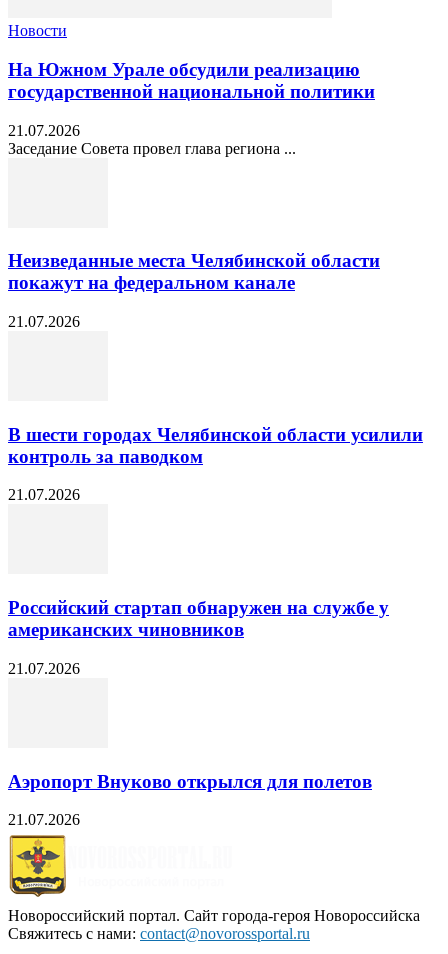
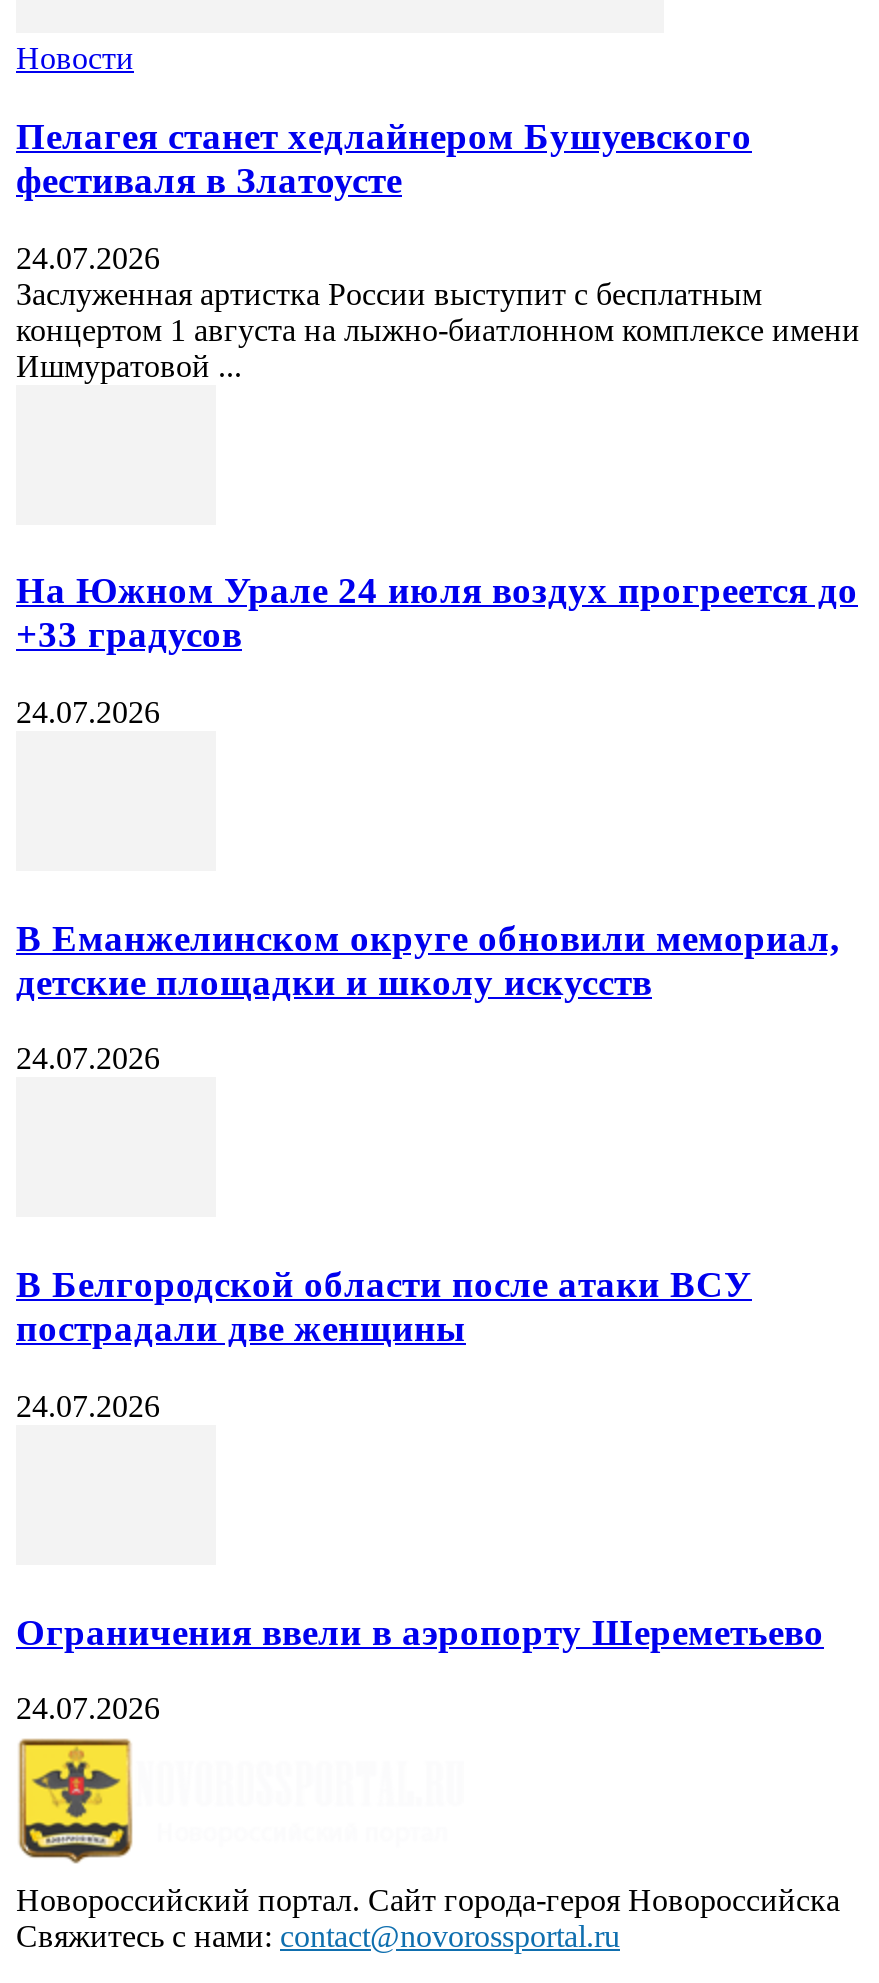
[8,59,375,102] На Южном Урале обсудили реализацию | государственной национальной политики -> [16,115,752,201] Пелагея станет хедлайнером Бушуевского | фестиваля в Златоусте
[8,121,296,156] 21.07.2026 | Заседание Совета провел глава региона ... -> [16,240,860,382] 24.07.2026 | Заслуженная артистка России выступит с бесплатным | концертом 1 августа на лыжно-биатлонном комплексе имени | Ишмуратовой ...
[8,250,380,293] Неизведанные места Челябинской области | покажут на федеральном канале -> [16,569,858,655] На Южном Урале 24 июля воздух прогреется до | +33 градусов
[8,313,80,330] 21.07.2026 -> [16,695,160,729] 24.07.2026
[8,424,423,467] В шести городах Челябинской области усилили | контроль за паводком -> [16,916,840,1002] В Еманжелинском округе обновили мемориал, | детские площадки и школу искусств
[8,486,80,503] 21.07.2026 -> [16,1042,160,1076] 24.07.2026
[8,597,389,640] Российский стартап обнаружен на службе у | американских чиновников -> [16,1263,752,1349] В Белгородской области после атаки ВСУ | пострадали две женщины
[8,660,80,677] 21.07.2026 -> [16,1389,160,1423] 24.07.2026
[8,771,372,792] Аэропорт Внуково открылся для полетов -> [16,1610,824,1652] Ограничения ввели в аэропорту Шереметьево
[8,811,80,828] 21.07.2026 -> [16,1692,160,1726] 24.07.2026

